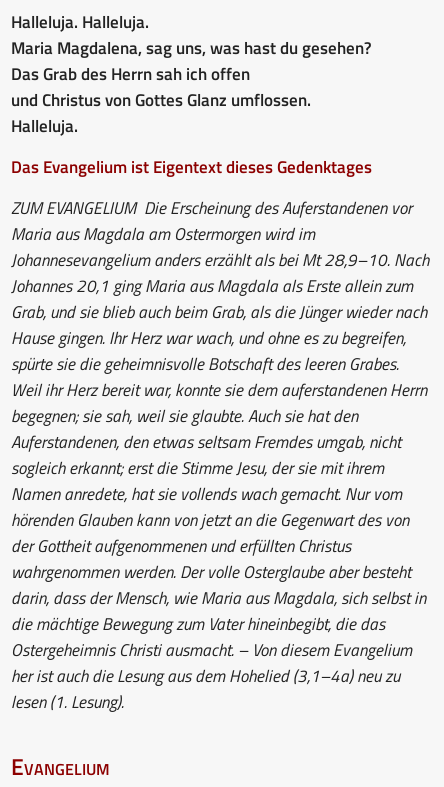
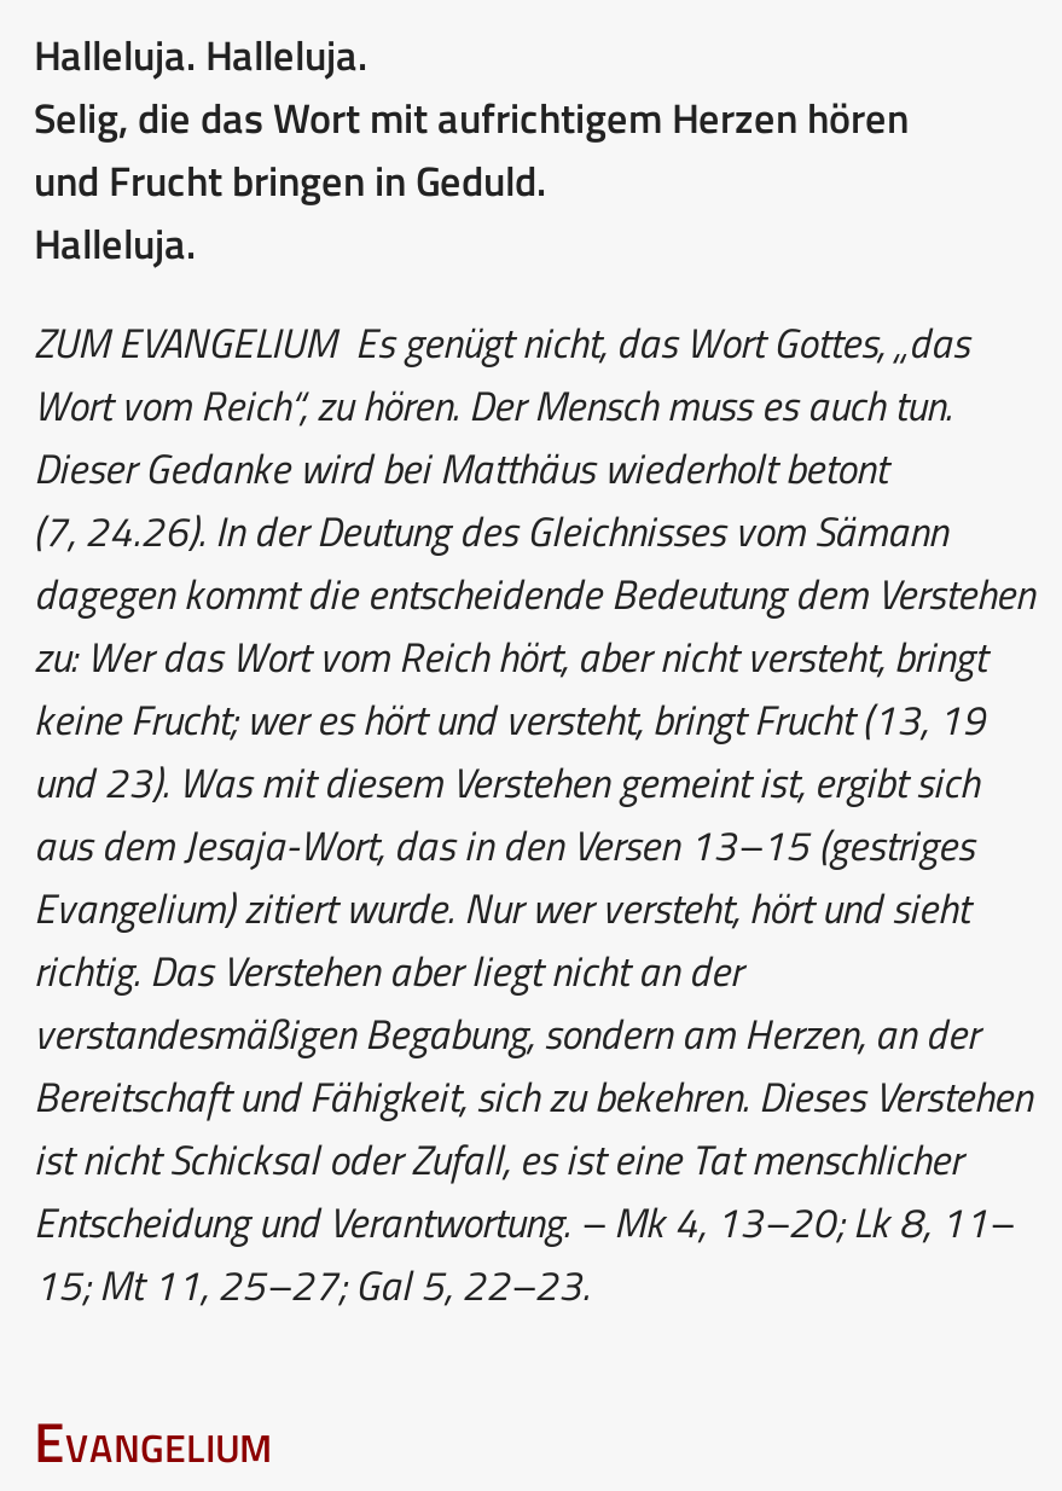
[11,35,372,113] Maria Magdalena, sag uns, was hast du gesehen? | Das Grab des Herrn sah ich offen | und Christus von Gottes Glanz umflossen. -> [34,87,909,212] Selig, die das Wort mit aufrichtigem Herzen hören | und Frucht bringen in Geduld.
[11,154,429,715] Das Evangelium ist Eigentext dieses Gedenktages | ZUM EVANGELIUM Die Erscheinung des Auferstandenen vor | Maria aus Magdala am Ostermorgen wird im | Johannesevangelium anders erzählt als bei Mt 28,9–10. Nach | Johannes 20,1 ging Maria aus Magdala als Erste allein zum | Grab, und sie blieb auch beim Grab, als die Jünger wieder nach | Hause gingen. Ihr Herz war wach, und ohne es zu begreifen, | spürte sie die geheimnisvolle Botschaft des leeren Grabes. | Weil ihr Herz bereit war, konnte sie dem auferstandenen Herrn | begegnen; sie sah, weil sie glaubte. Auch sie hat den | Auferstandenen, den etwas seltsam Fremdes umgab, nicht | sogleich erkannt; erst die Stimme Jesu, der sie mit ihrem | Namen anredete, hat sie vollends wach gemacht. Nur vom | hörenden Glauben kann von jetzt an die Gegenwart des von | der Gottheit aufgenommenen und erfüllten Christus | wahrgenommen werden. Der volle Osterglaube aber besteht | darin, dass der Mensch, wie Maria aus Magdala, sich selbst in | die mächtige Bewegung zum Vater hineinbegibt, die das | Ostergeheimnis Christi ausmacht. – Von diesem Evangelium | her ist auch die Lesung aus dem Hohelied (3,1–4a) neu zu | lesen (1. Lesung). -> [34,311,1034,1317] ZUM EVANGELIUM Es genügt nicht, das Wort Gottes, „das | Wort vom Reich“, zu hören. Der Mensch muss es auch tun. | Dieser Gedanke wird bei Matthäus wiederholt betont | (7, 24.26). In der Deutung des Gleichnisses vom Sämann | dagegen kommt die entscheidende Bedeutung dem Verstehen | zu: Wer das Wort vom Reich hört, aber nicht versteht, bringt | keine Frucht; wer es hört und versteht, bringt Frucht (13, 19 | und 23). Was mit diesem Verstehen gemeint ist, ergibt sich | aus dem Jesaja-Wort, das in den Versen 13–15 (gestriges | Evangelium) zitiert wurde. Nur wer versteht, hört und sieht | richtig. Das Verstehen aber liegt nicht an der | verstandesmäßigen Begabung, sondern am Herzen, an der | Bereitschaft und Fähigkeit, sich zu bekehren. Dieses Verstehen | ist nicht Schicksal oder Zufall, es ist eine Tat menschlicher | Entscheidung und Verantwortung. – Mk 4, 13–20; Lk 8, 11– | 15; Mt 11, 25–27; Gal 5, 22–23.

